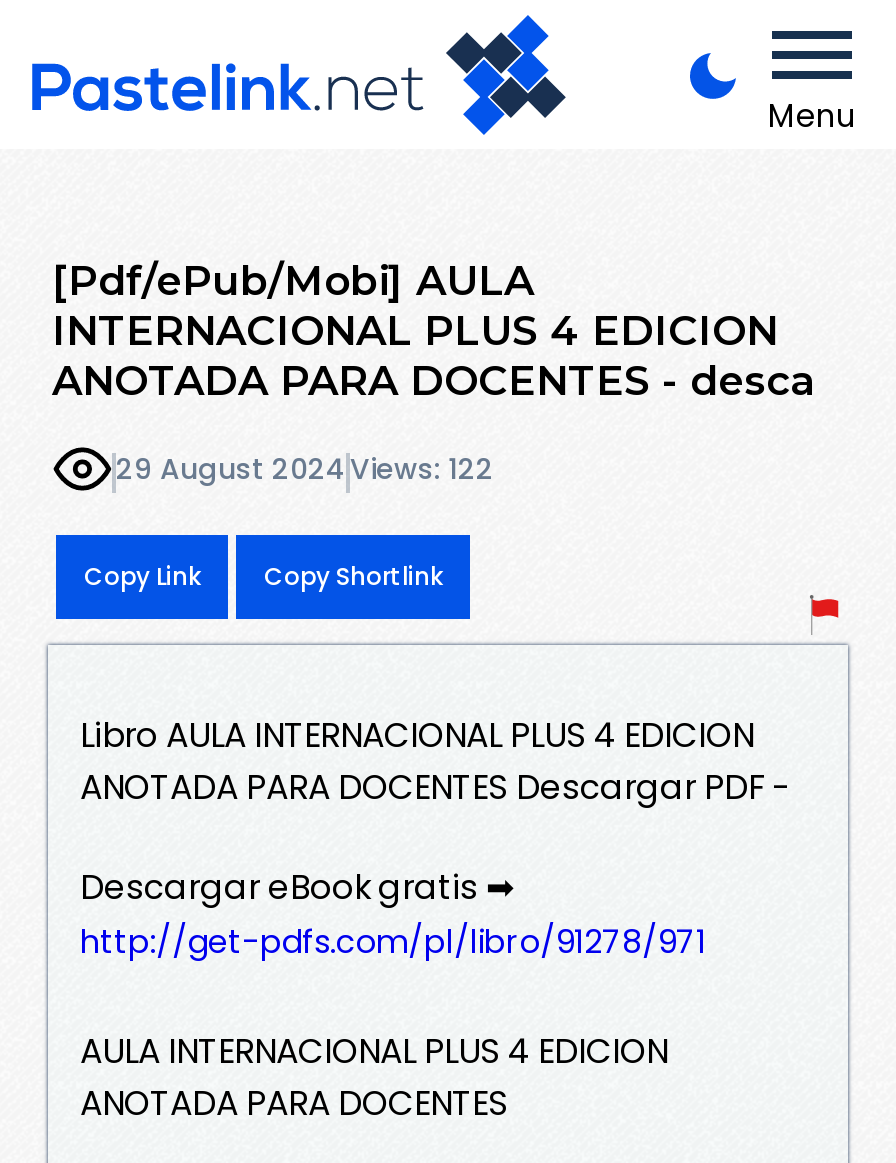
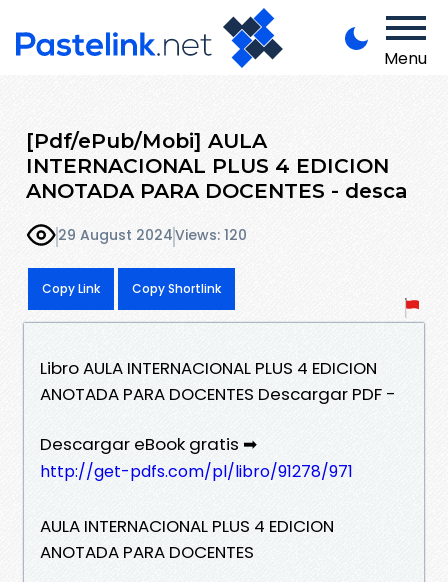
[116,450,494,490] 29 August 2024 Views: 122 -> [58,225,247,245] 29 August 2024 Views: 120

